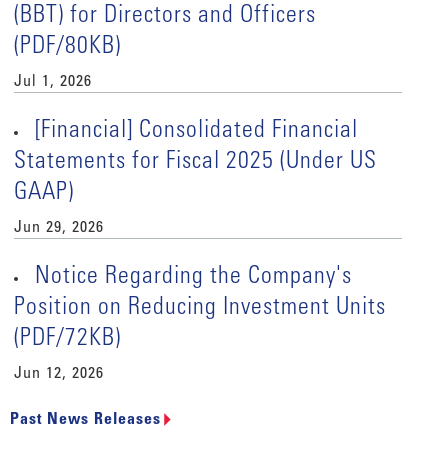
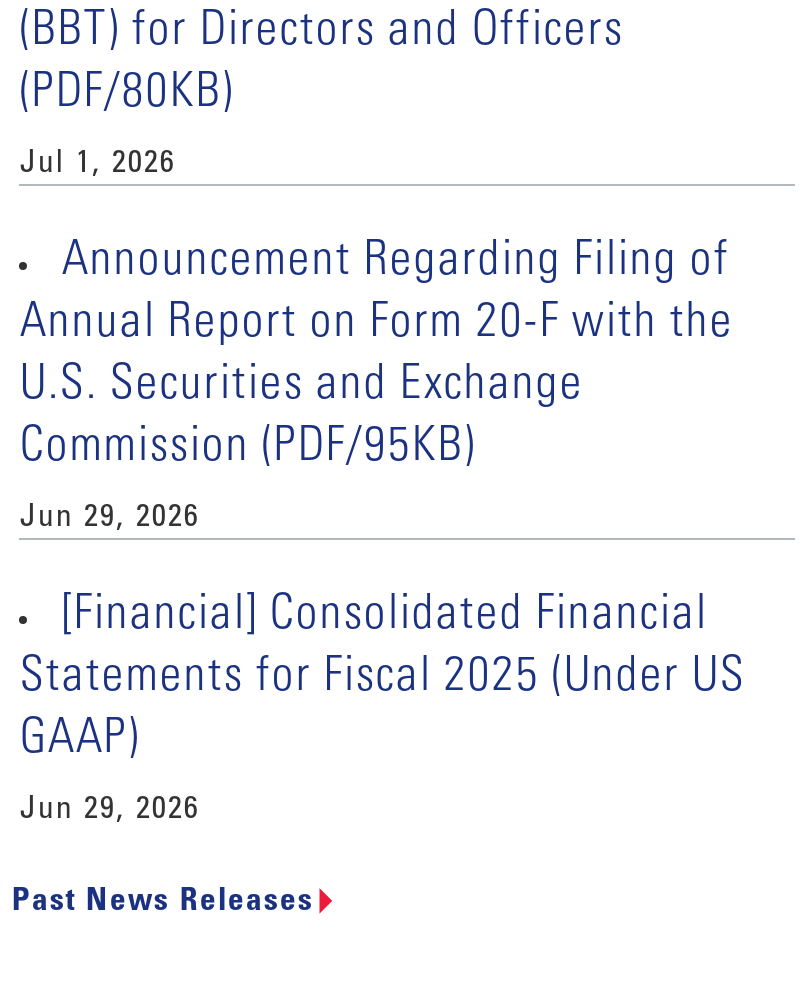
none -> [20,239,734,533] Announcement Regarding Filing of | Annual Report on Form 20-F with the | U.S. Securities and Exchange | Commission (PDF/95KB) | Jun 29, 2026
moved [14,119,377,235] -> [20,593,746,825]: [Financial] Consolidated Financial | Statements for Fiscal 2025 (Under US | GAAP) | Jun 29, 2026
[14,265,386,381] Notice Regarding the Company's | Position on Reducing Investment Units | (PDF/72KB) | Jun 12, 2026 -> none

